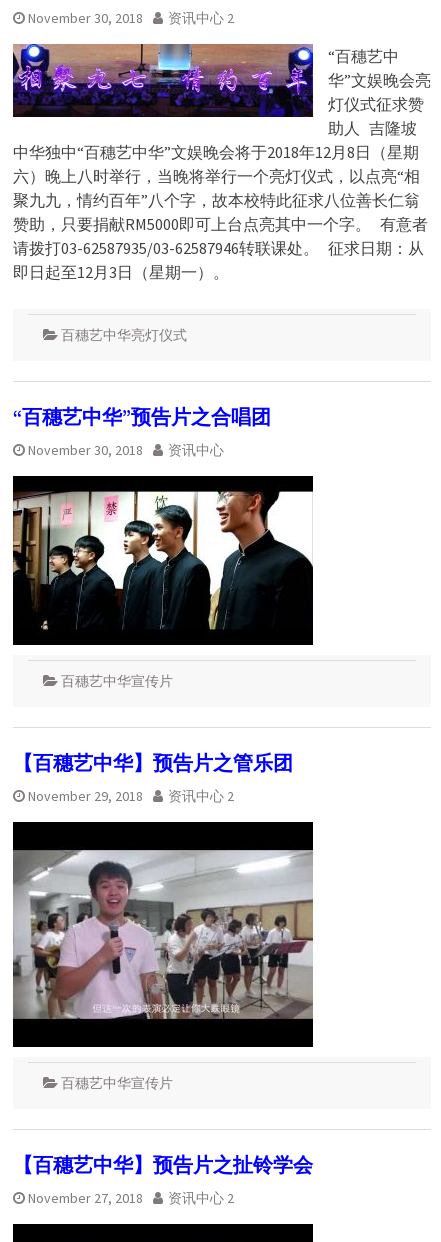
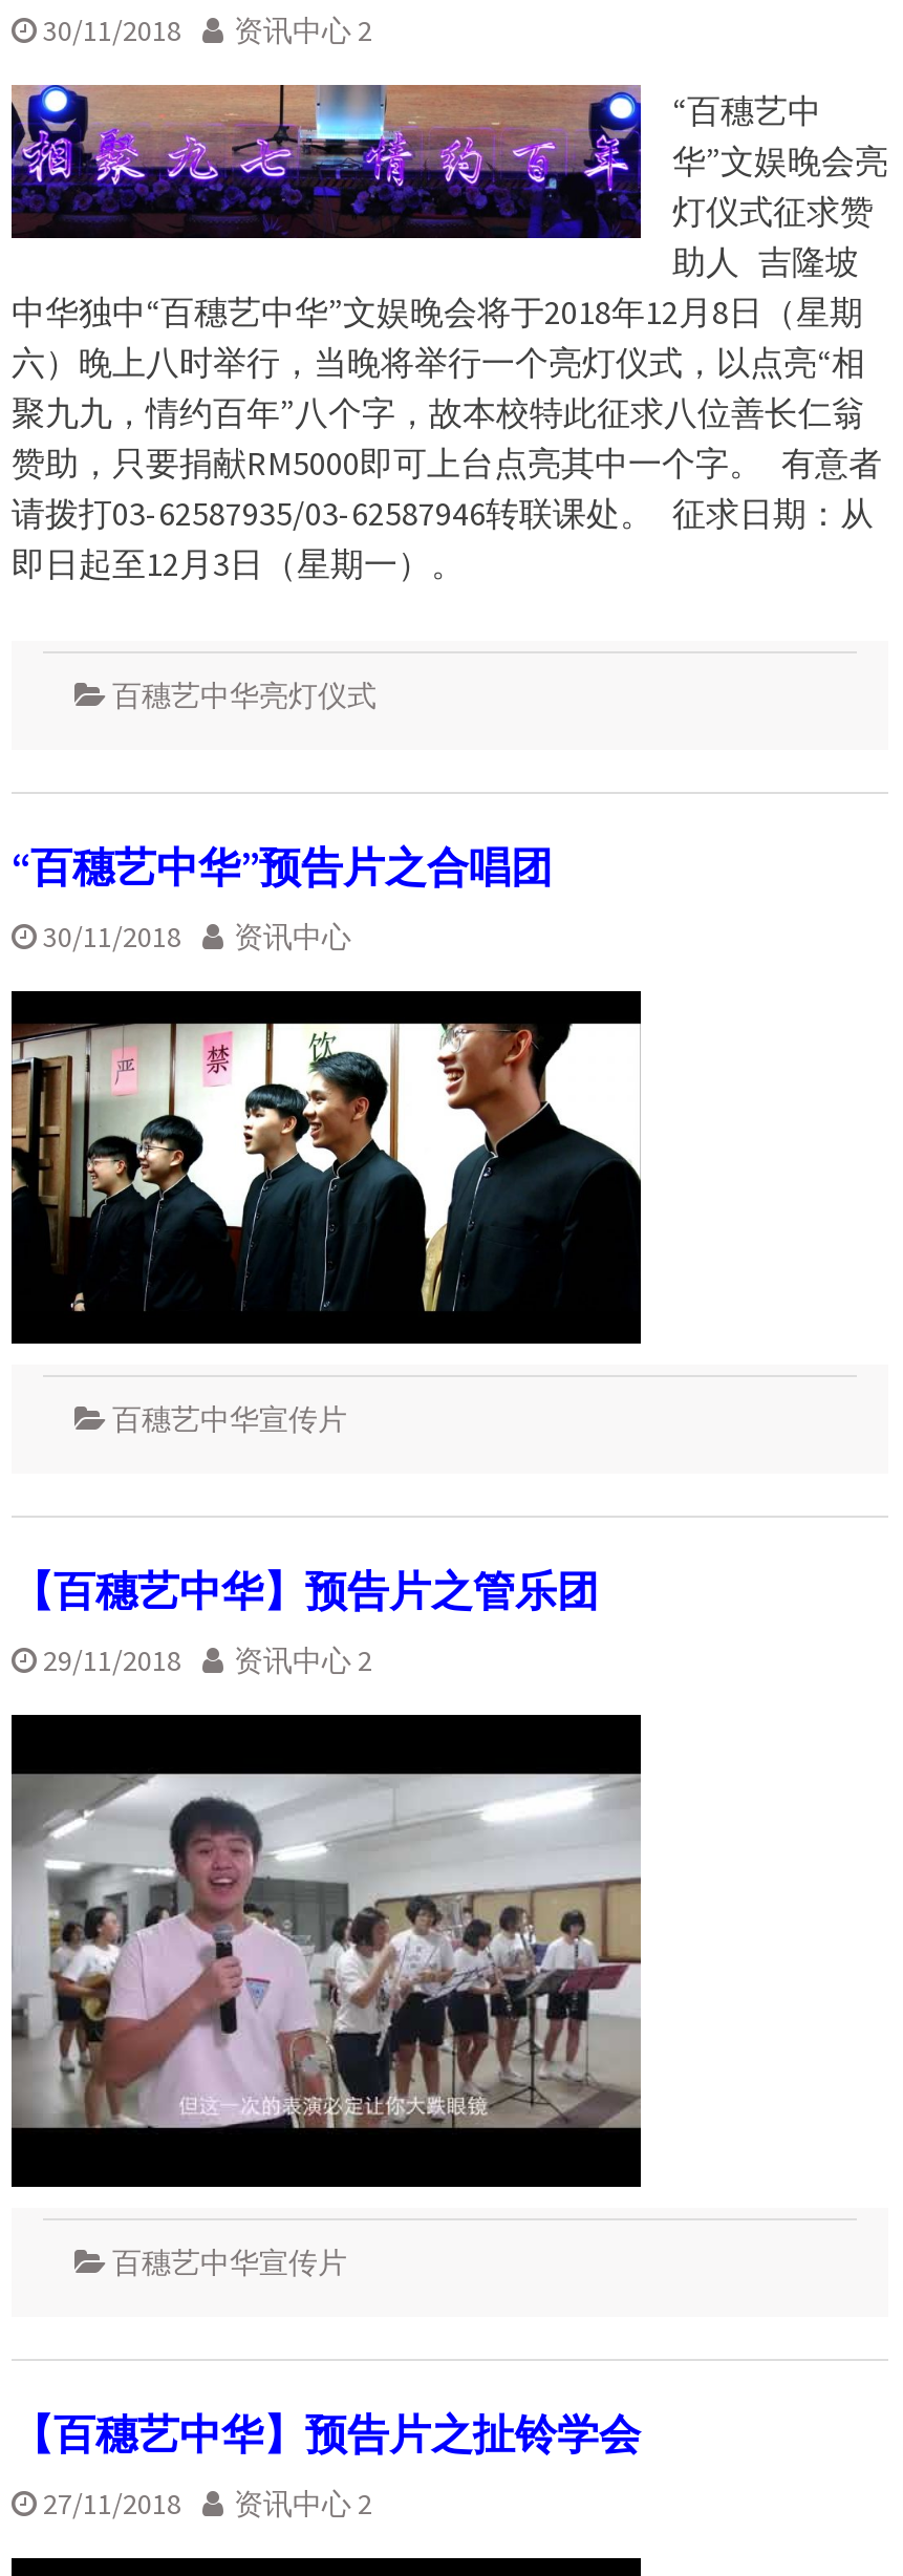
[28,8,234,26] November 30, 2018 资讯中心 2 -> [43,10,372,48] 30/11/2018 资讯中心 2
[28,440,224,458] November 30, 2018 资讯中心 -> [43,917,351,954] 30/11/2018 资讯中心
[28,786,234,804] November 29, 2018 资讯中心 2 -> [43,1642,372,1680] 29/11/2018 资讯中心 2
[28,1188,234,1206] November 27, 2018 资讯中心 2 -> [43,2485,372,2523] 27/11/2018 资讯中心 2

